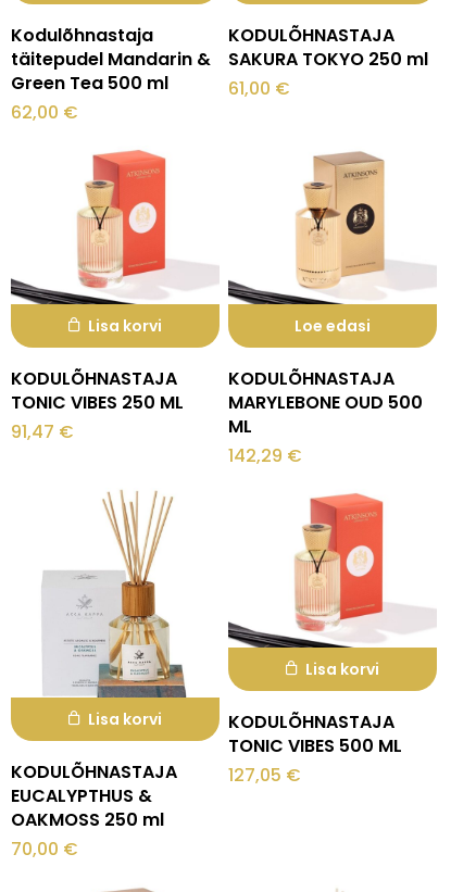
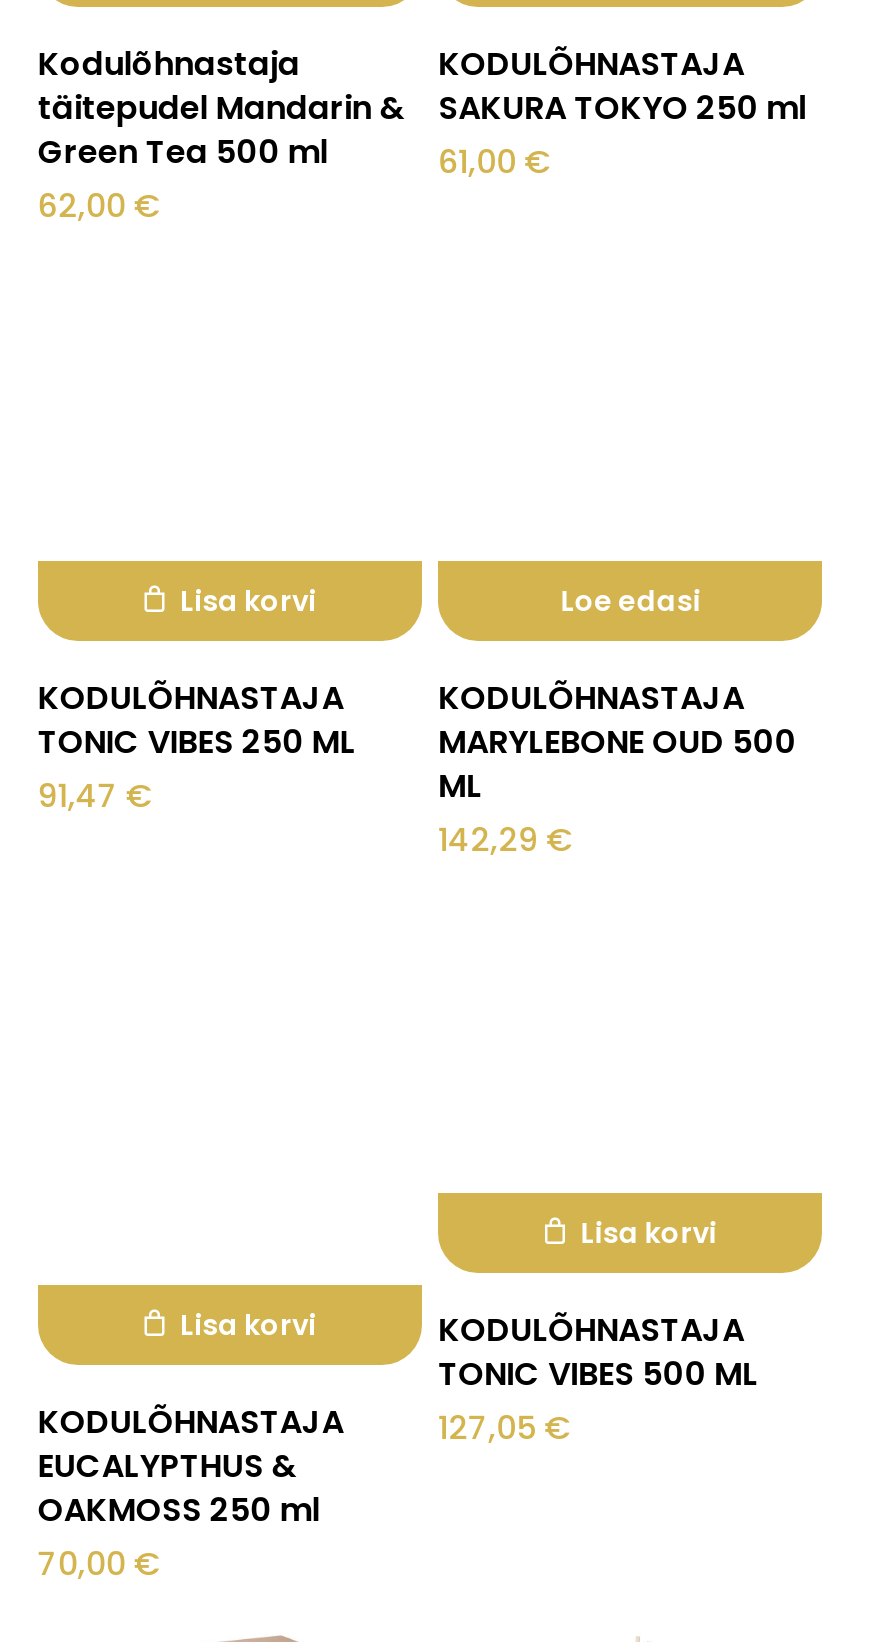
[10,149,218,305] [image] -> none
[227,151,436,305] [image] -> none
[41,489,187,699] [image] -> none
[227,492,436,649] [image] -> none

